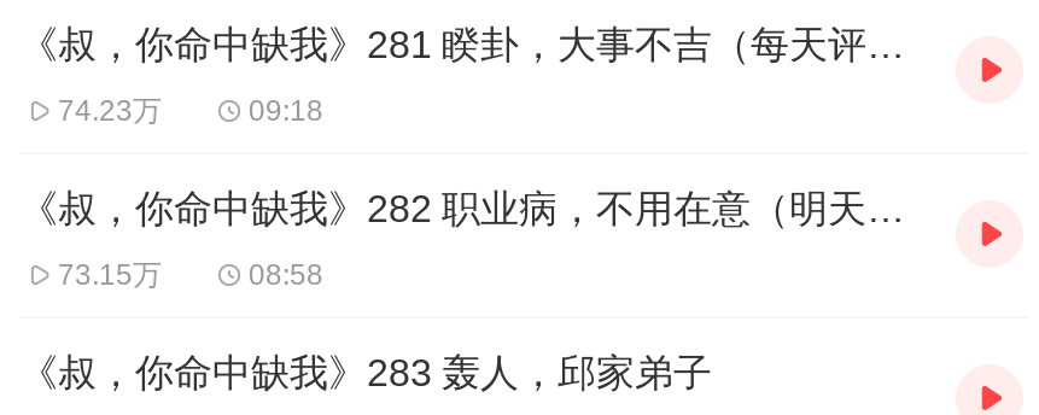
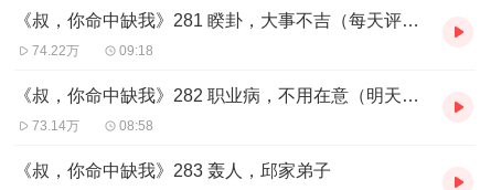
[58,94,162,127] 74.23万 -> [32,43,79,58] 74.22万
[58,258,162,291] 73.15万 -> [32,118,79,133] 73.14万

